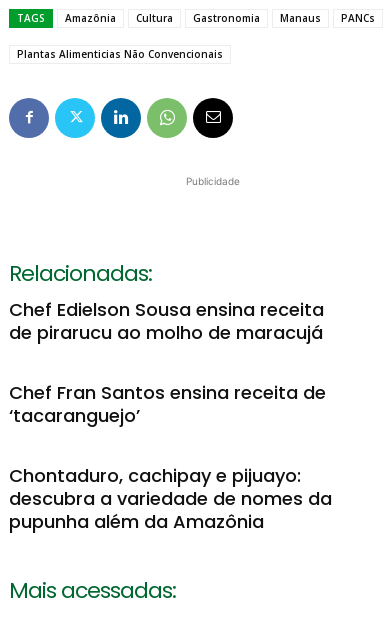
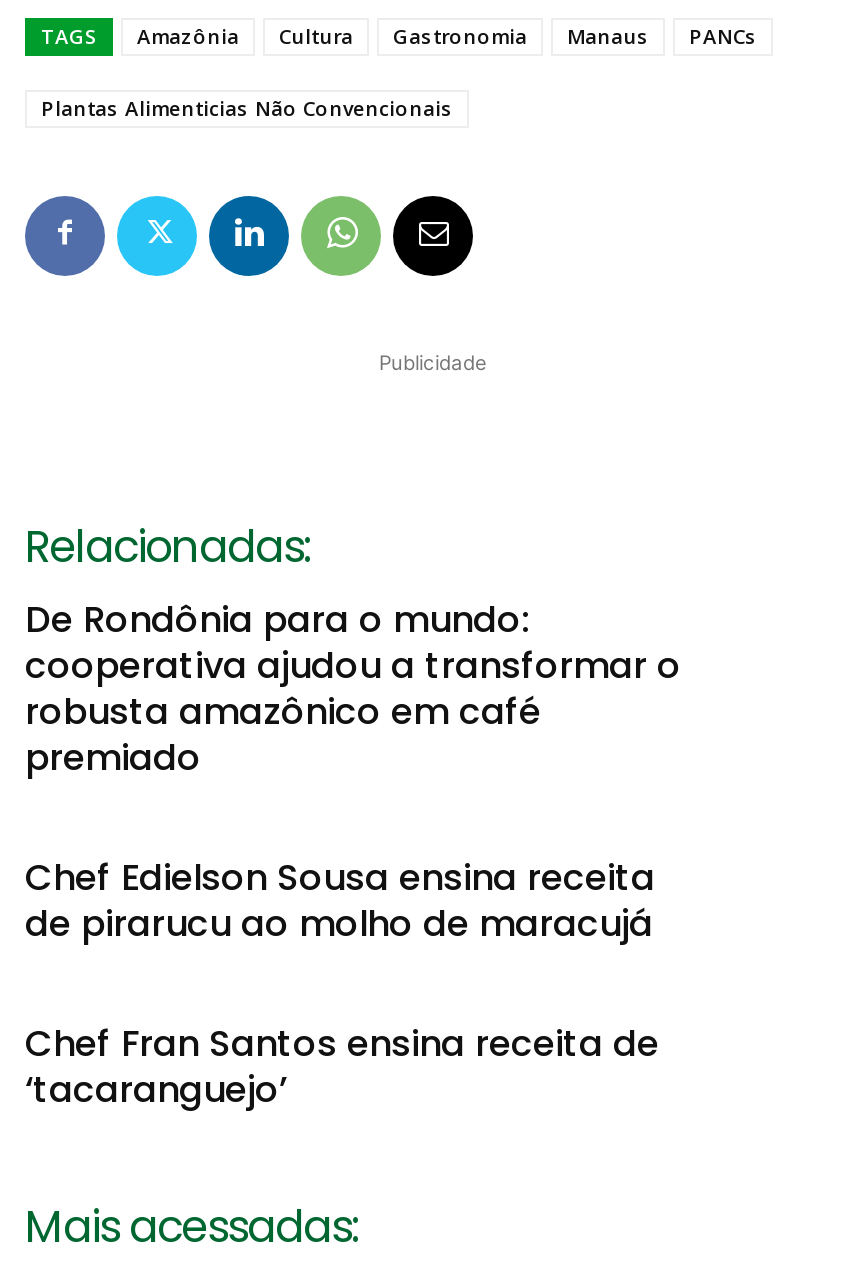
none -> [25,595,681,783] De Rondônia para o mundo: | cooperativa ajudou a transformar o | robusta amazônico em café | premiado
moved [9,297,326,428] -> [25,853,659,1115]: Chef Edielson Sousa ensina receita | de pirarucu ao molho de maracujá | Chef Fran Santos ensina receita de | ‘tacaranguejo’
[9,463,332,534] Chontaduro, cachipay e pijuayo: | descubra a variedade de nomes da | pupunha além da Amazônia -> none

